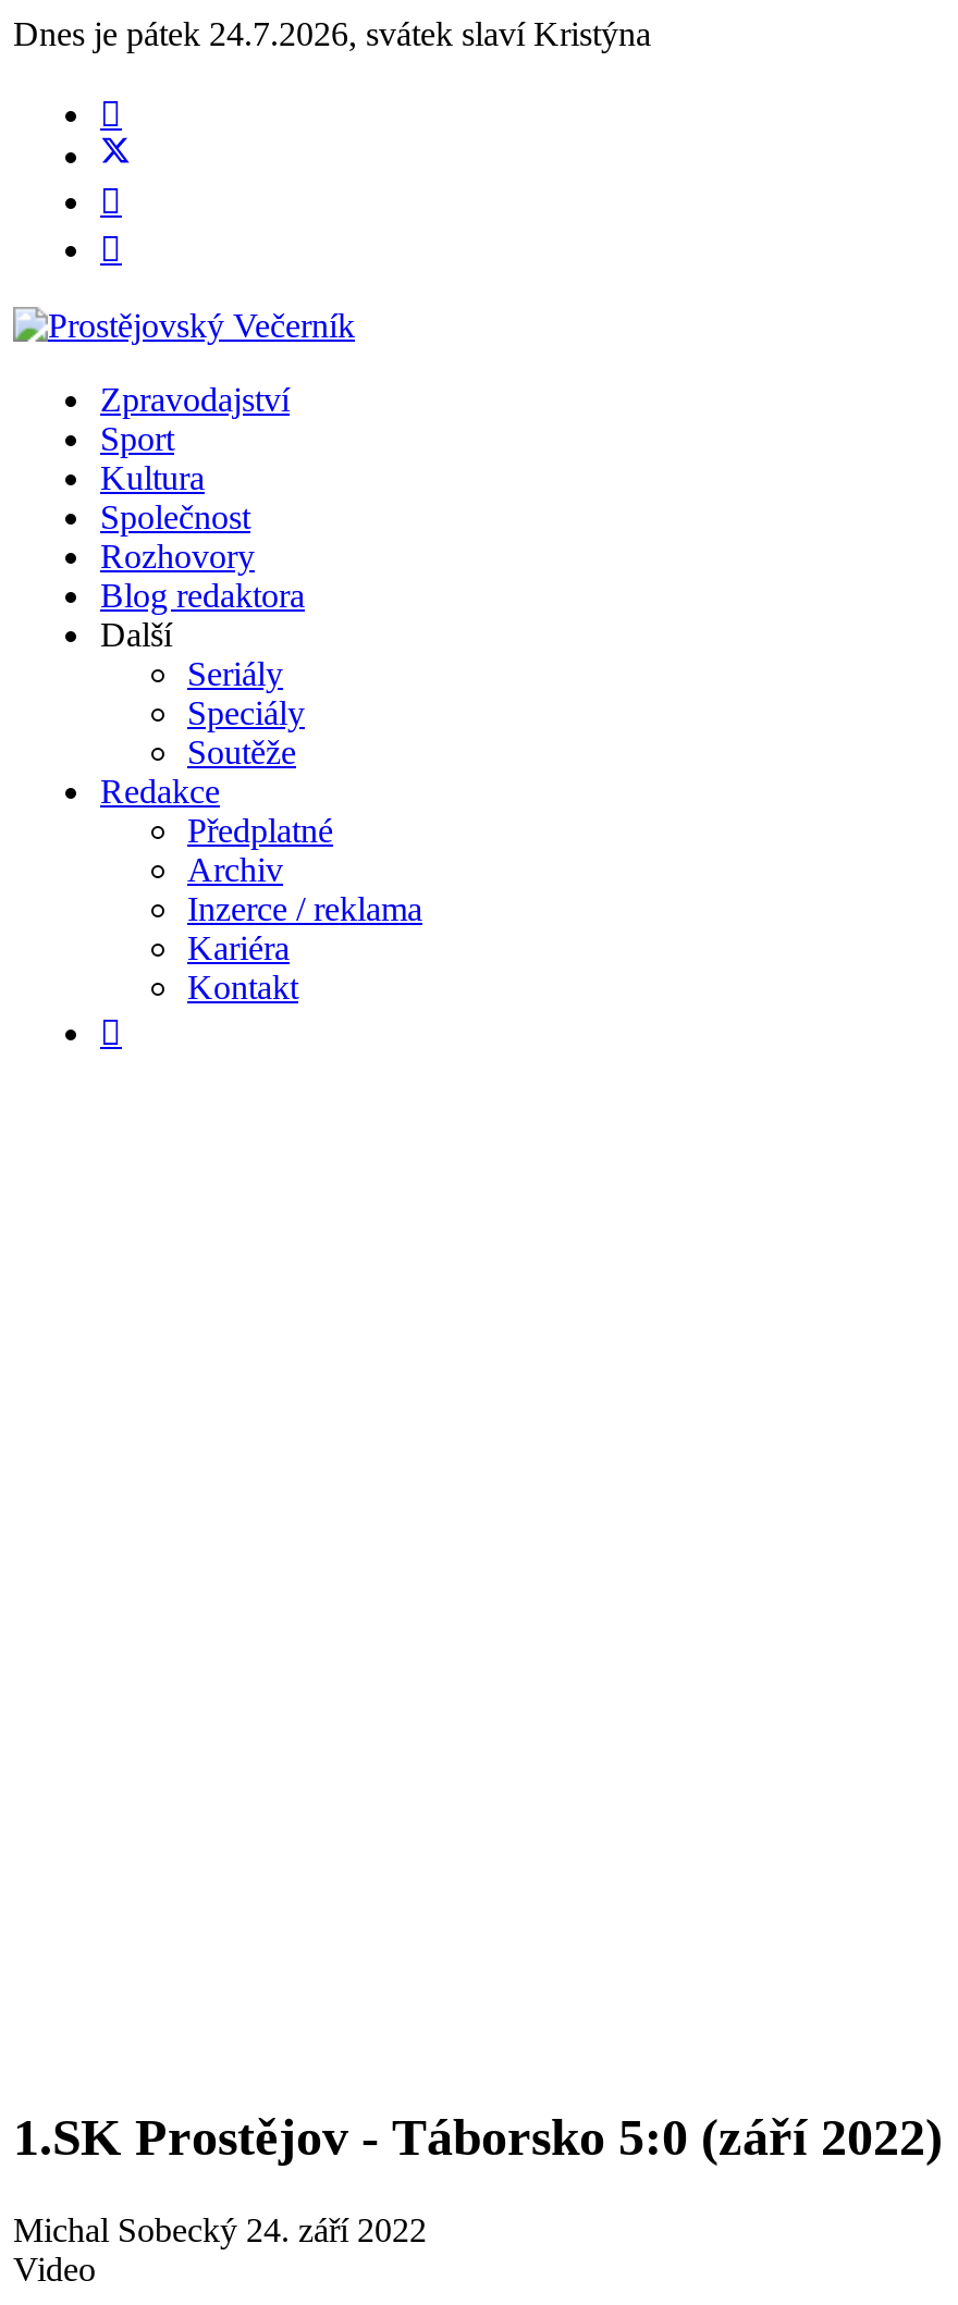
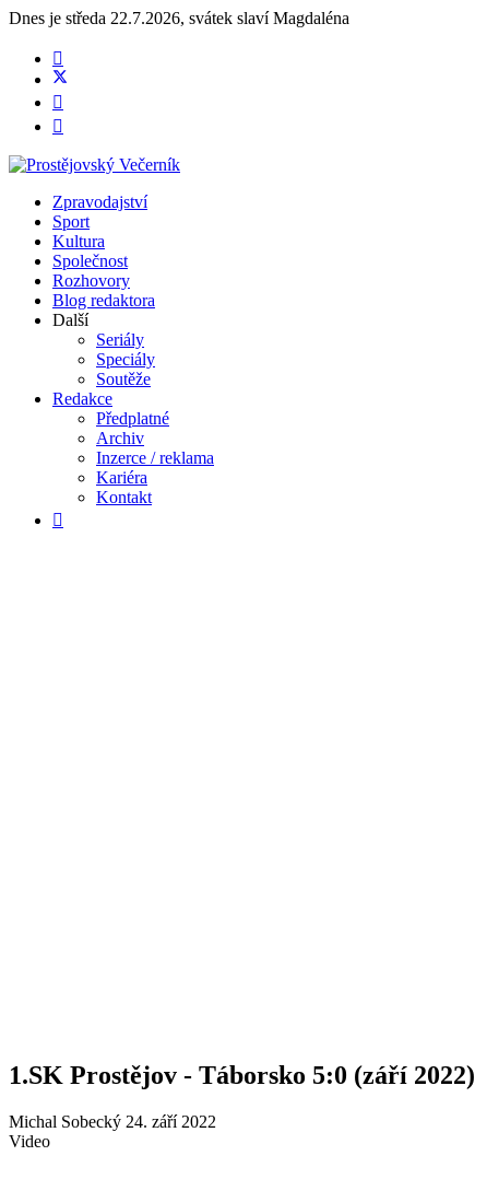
[13,15,651,52] Dnes je pátek 24.7.2026, svátek slaví Kristýna -> [9,9,349,27] Dnes je středa 22.7.2026, svátek slaví Magdaléna

